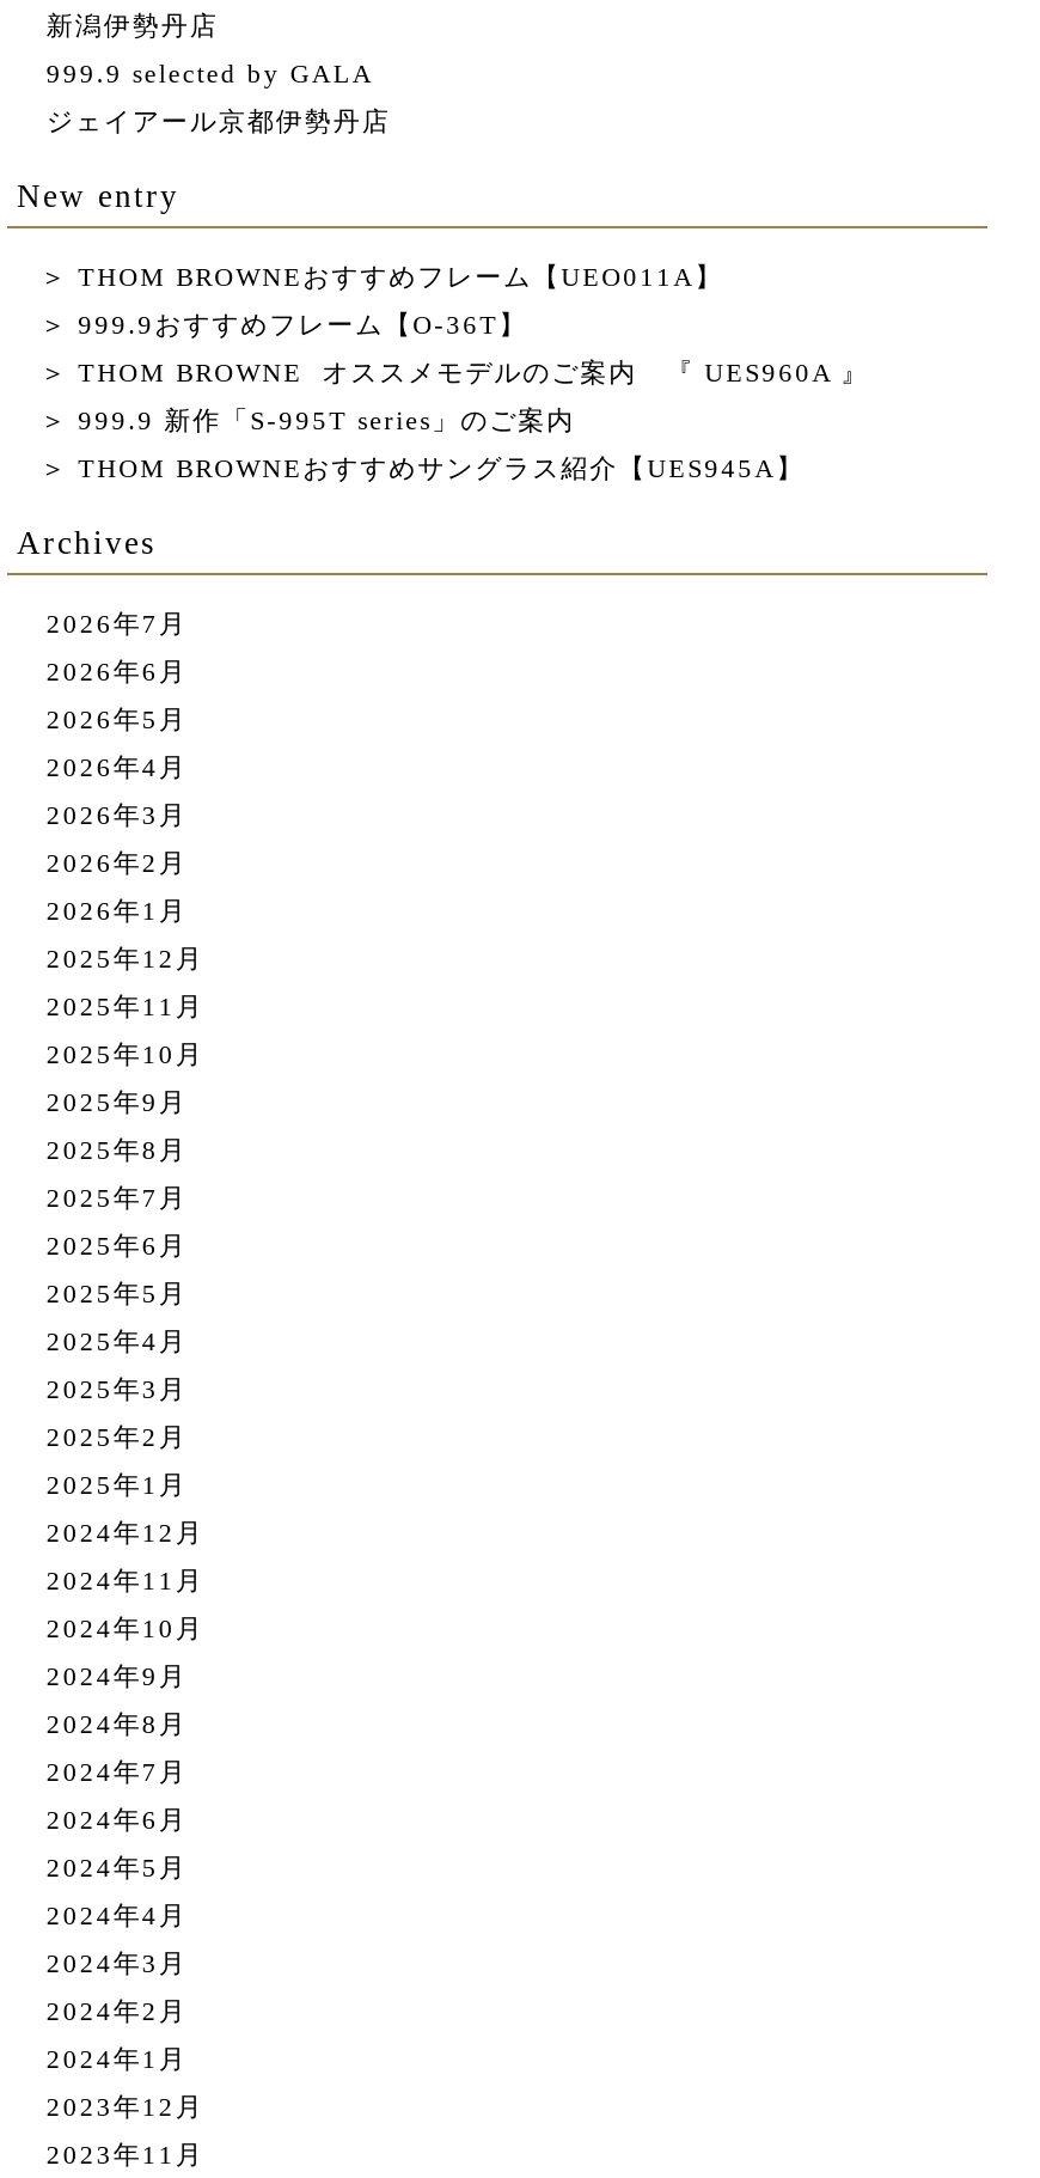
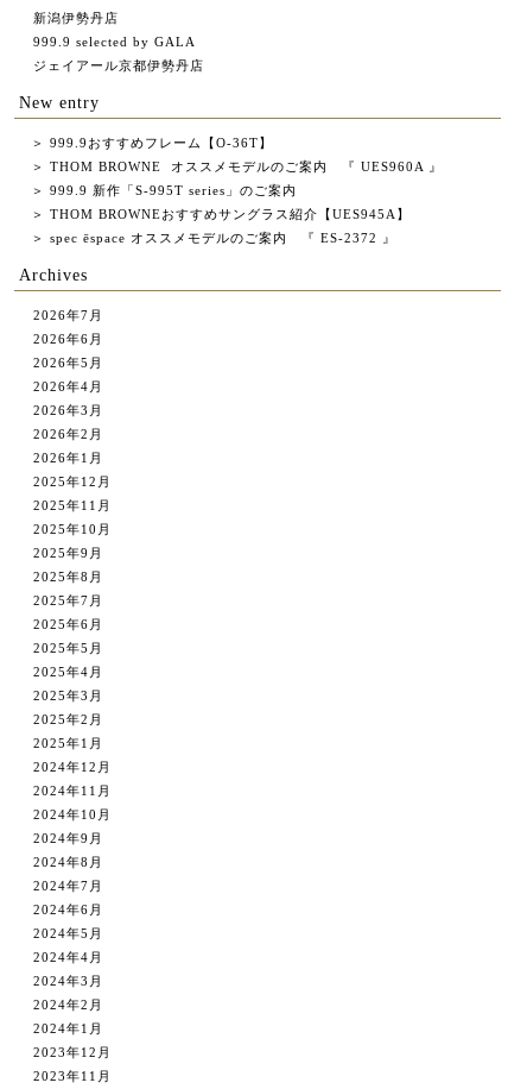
[40,261,723,290] ＞THOM BROWNEおすすめフレーム【UEO011A】 -> none
moved [40,357,869,481] -> [30,159,442,221]: ＞THOM BROWNE オススメモデルのご案内 『 UES960A 』 | ＞999.9 新作「S-995T series」のご案内 | ＞THOM BROWNEおすすめサングラス紹介【UES945A】
none -> [30,230,396,245] ＞spec ēspace オススメモデルのご案内 『 ES-2372 』

